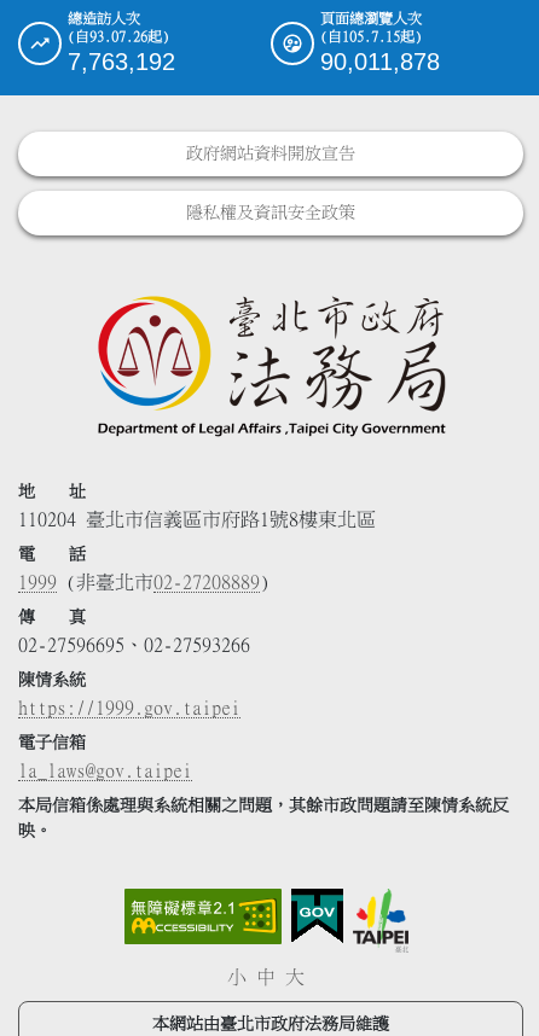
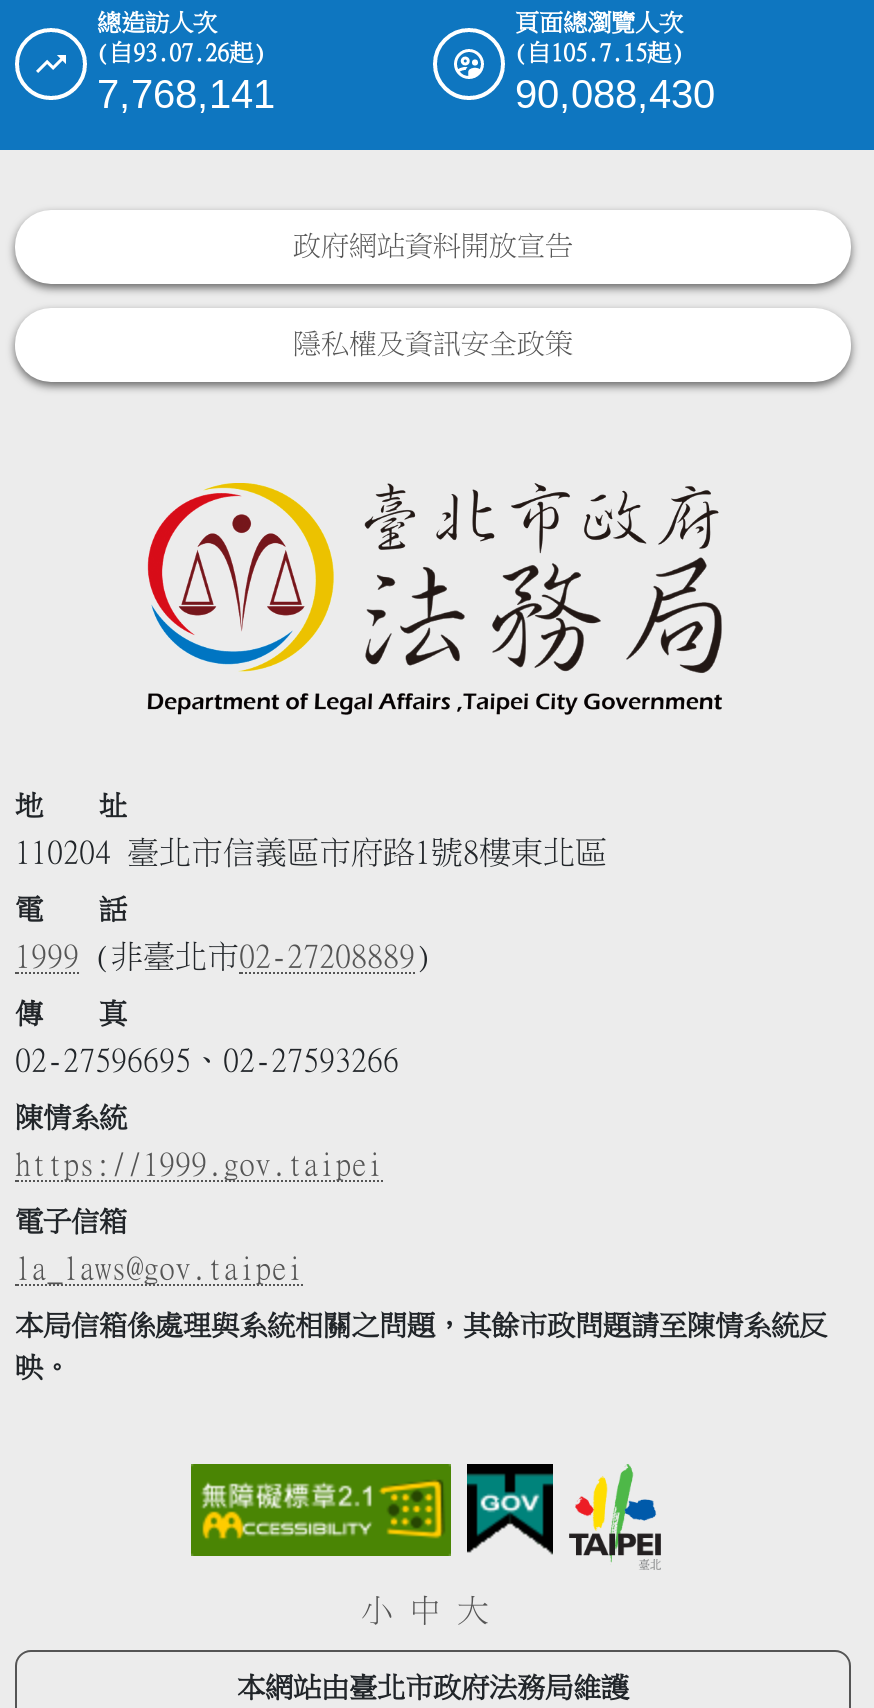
[68,49,175,75] 7,763,192 -> [97,73,275,117] 7,768,141
[320,49,440,75] 90,011,878 -> [515,73,715,117] 90,088,430

